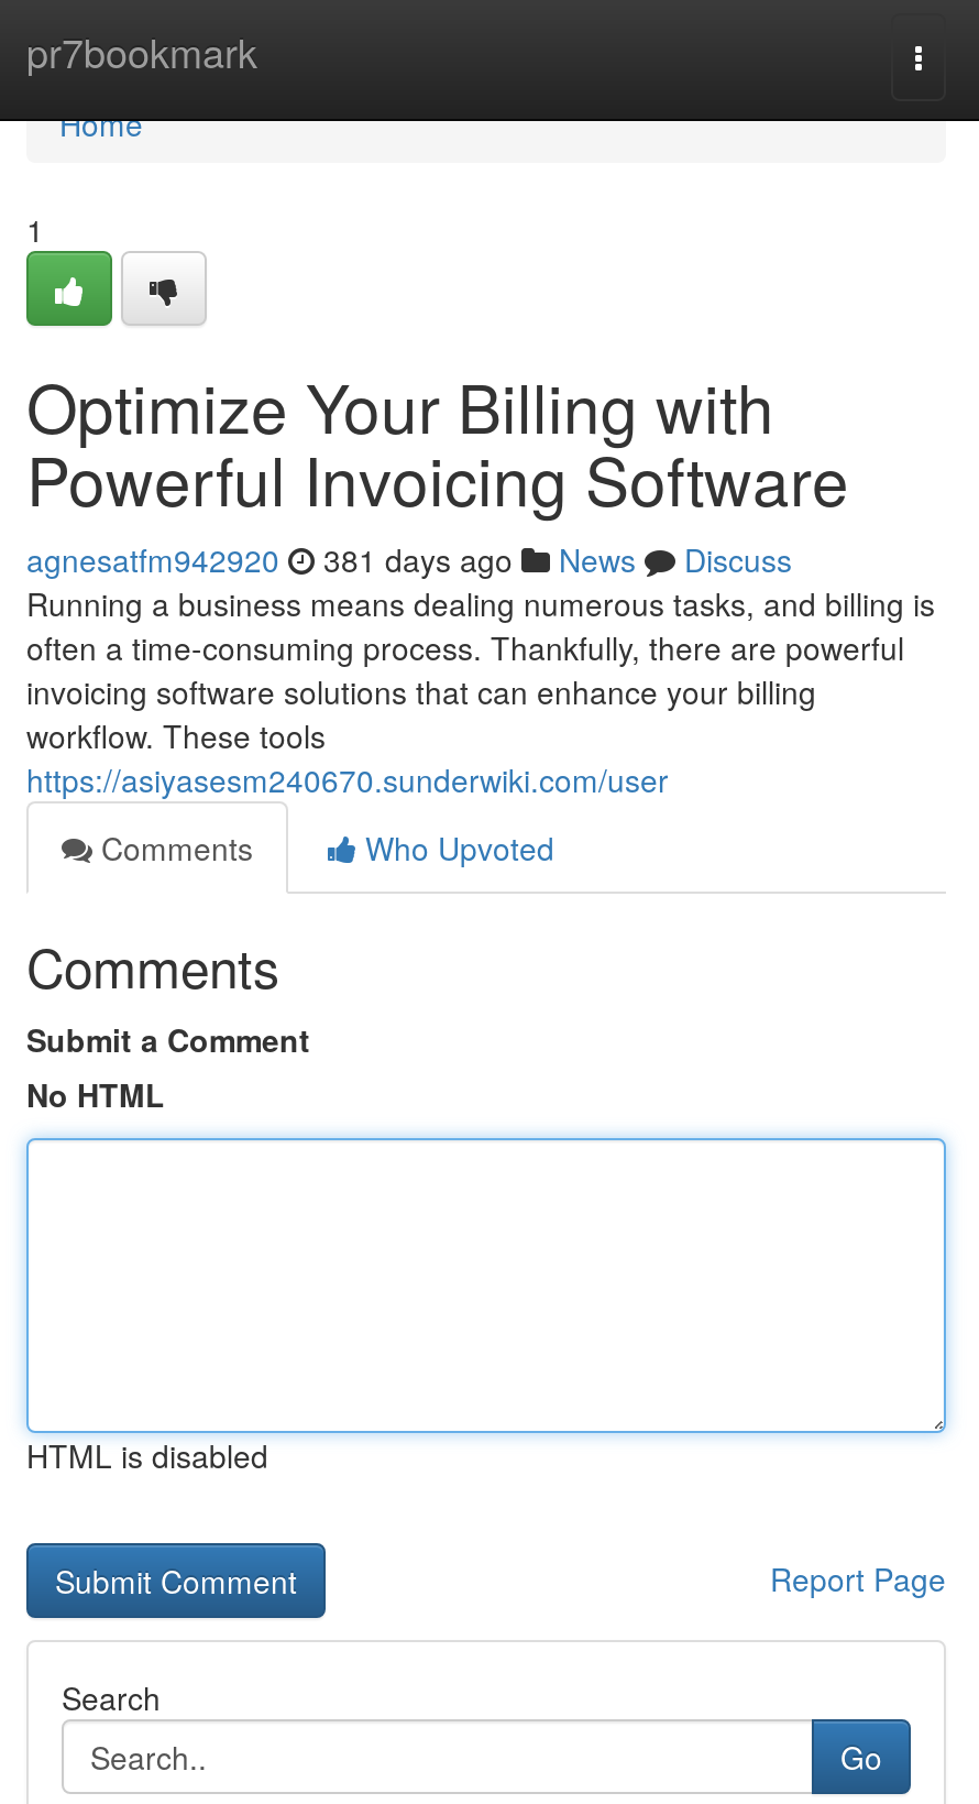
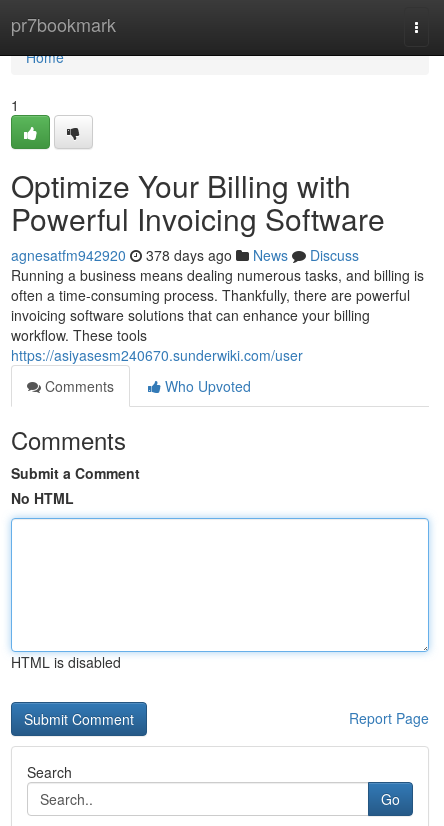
[26,537,792,581] agnesatfm942920 381 days ago News Discuss -> [11,245,359,265] agnesatfm942920 378 days ago News Discuss

